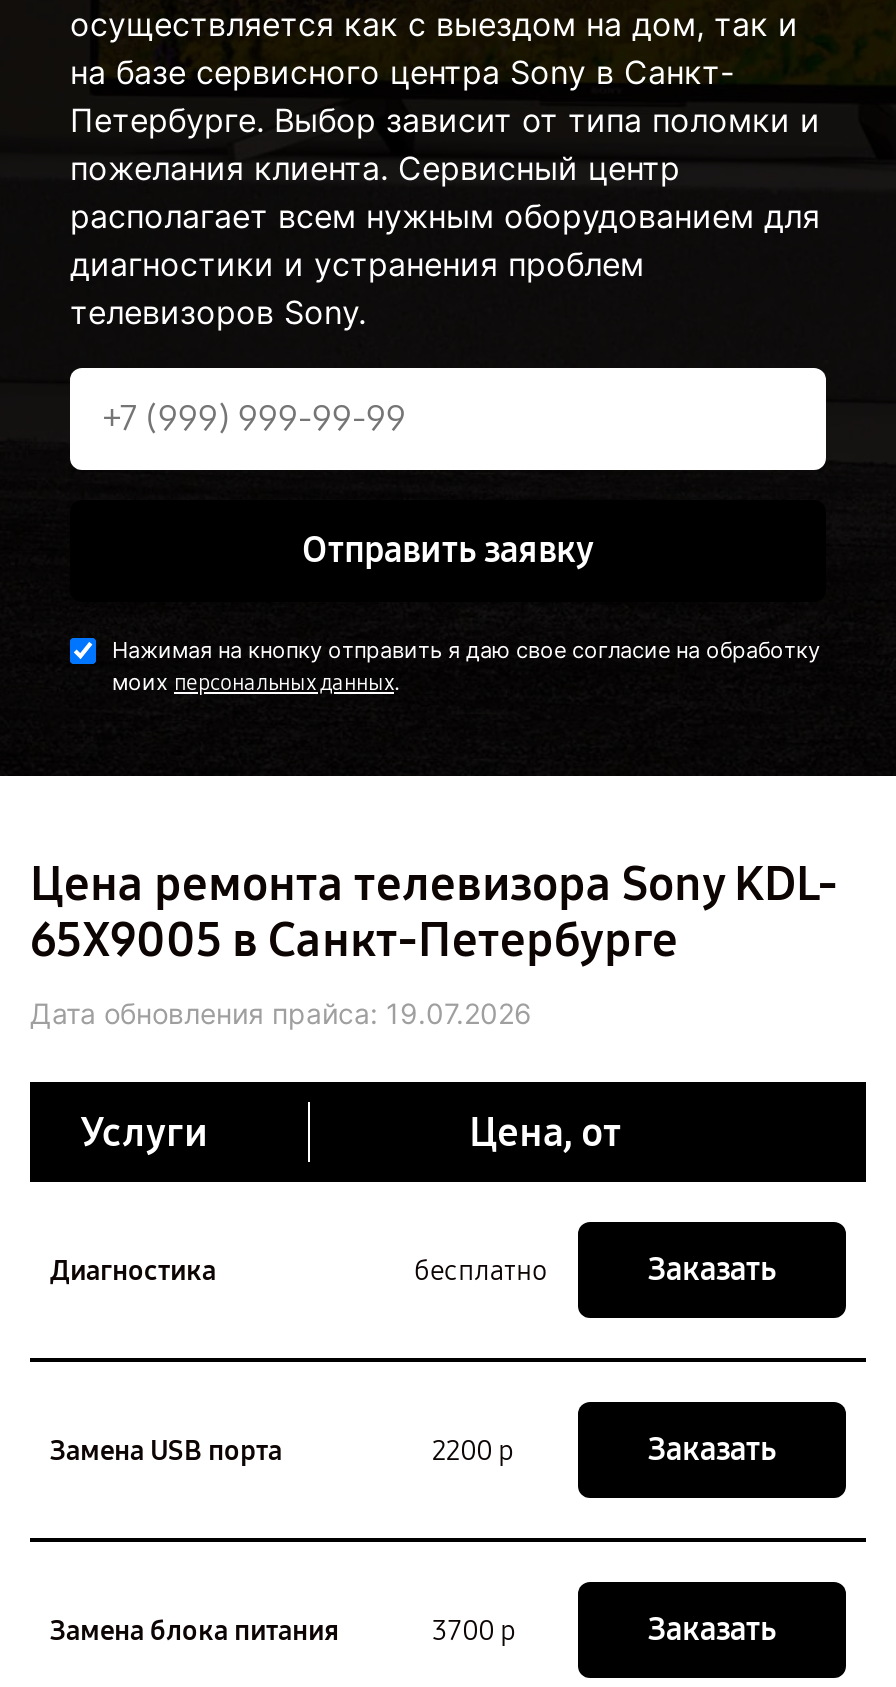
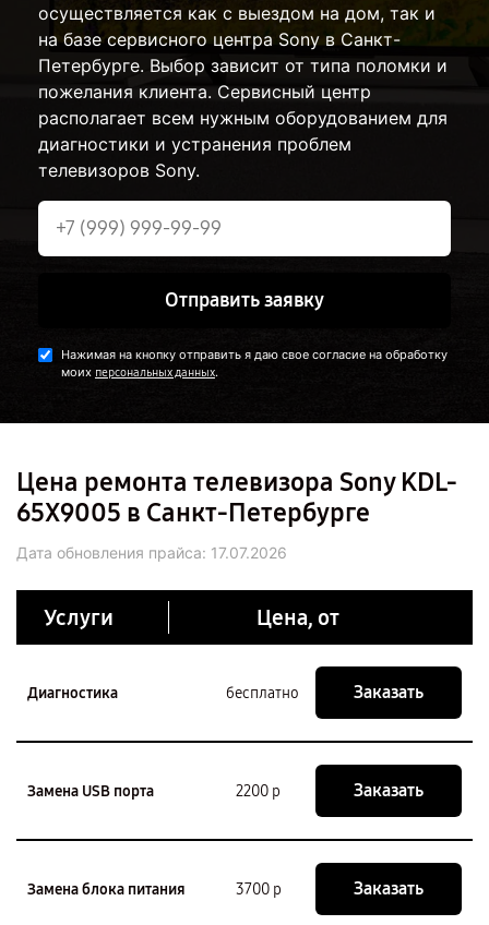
[30,996,532,1030] Дата обновления прайса: 19.07.2026 -> [16,543,287,562] Дата обновления прайса: 17.07.2026

